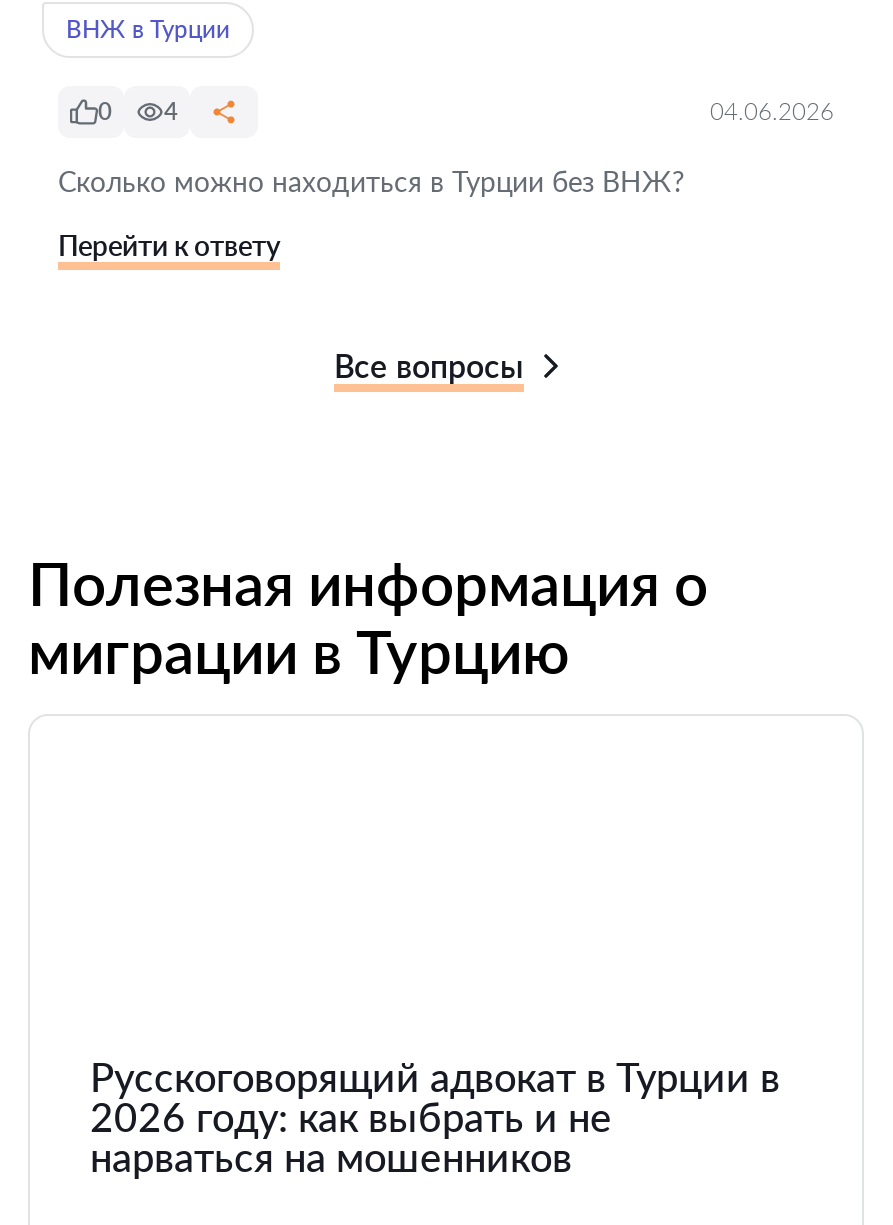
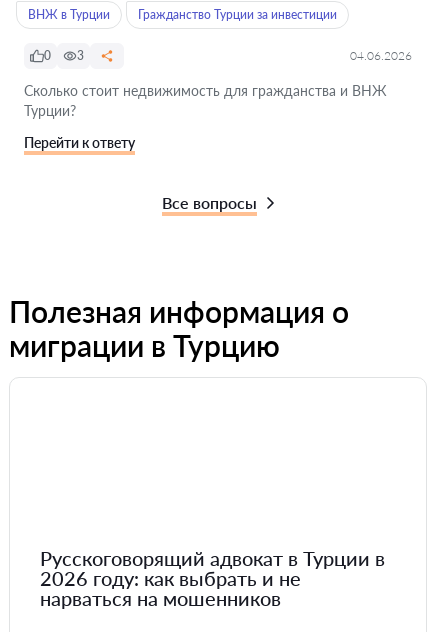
none -> [138,7,337,22] Гражданство Турции за инвестиции
[98,96,178,126] 0 4 -> [44,48,84,63] 0 3
[58,164,684,198] Сколько можно находиться в Турции без ВНЖ? -> [24,82,387,119] Сколько стоит недвижимость для гражданства и ВНЖ | Турции?

